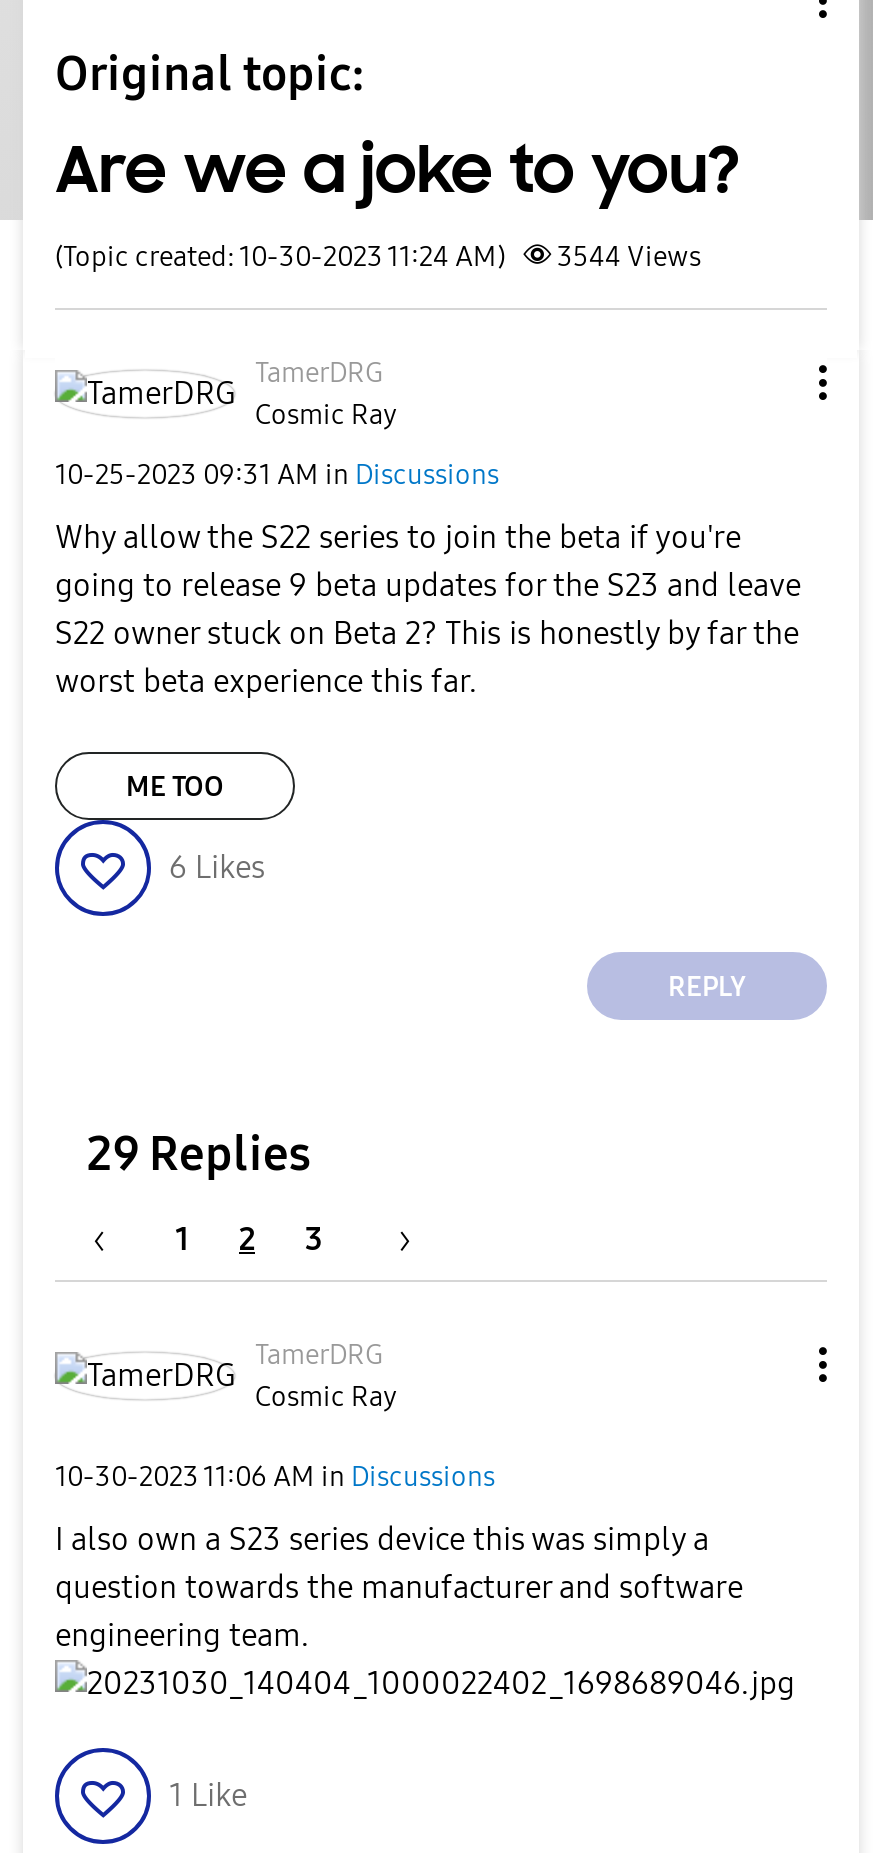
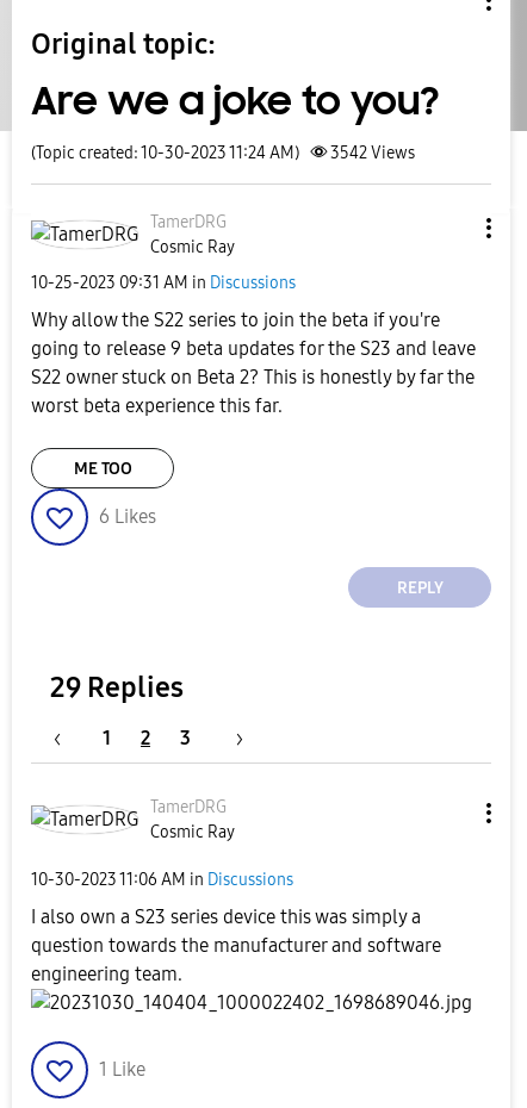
[55,240,701,274] (Topic created: 10-30-2023 11:24 AM) 3544 Views -> [31,143,415,163] (Topic created: 10-30-2023 11:24 AM) 3542 Views

